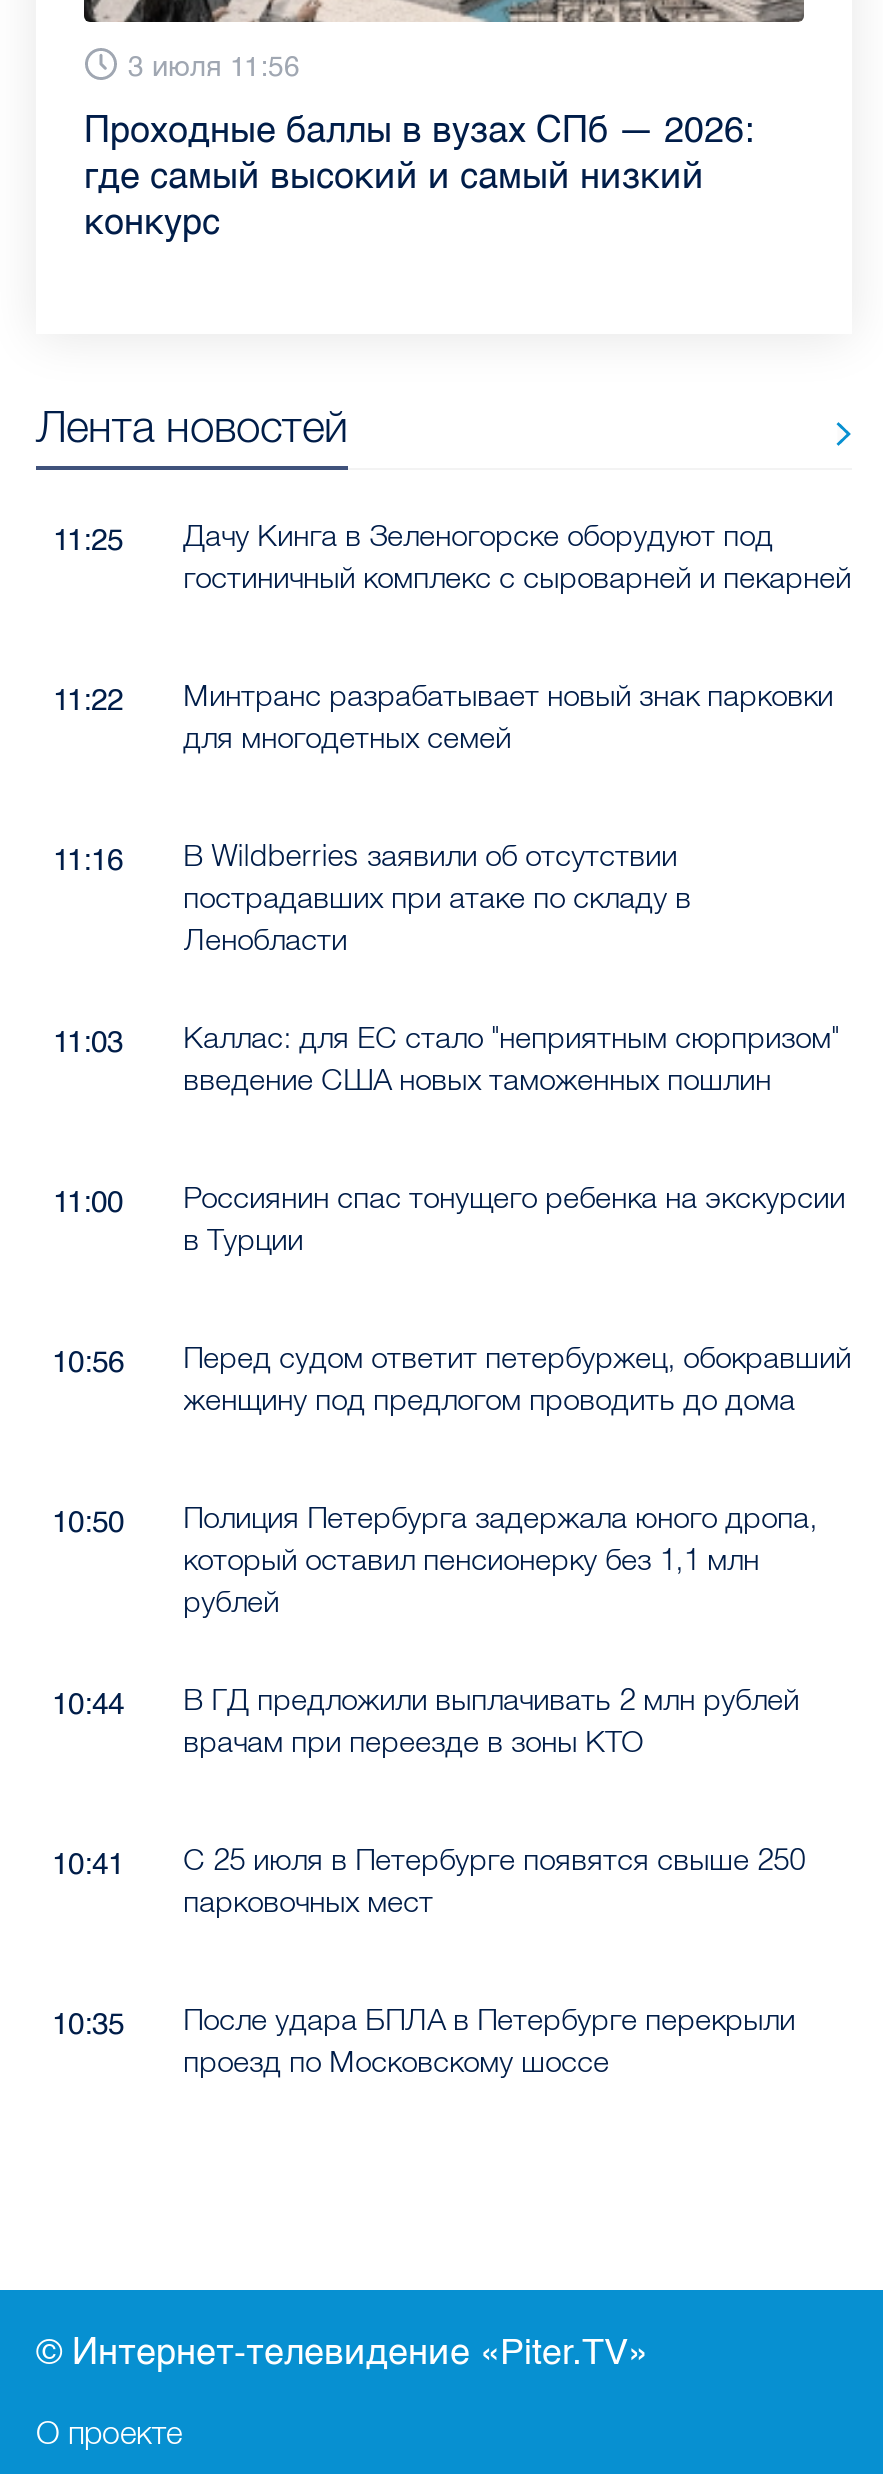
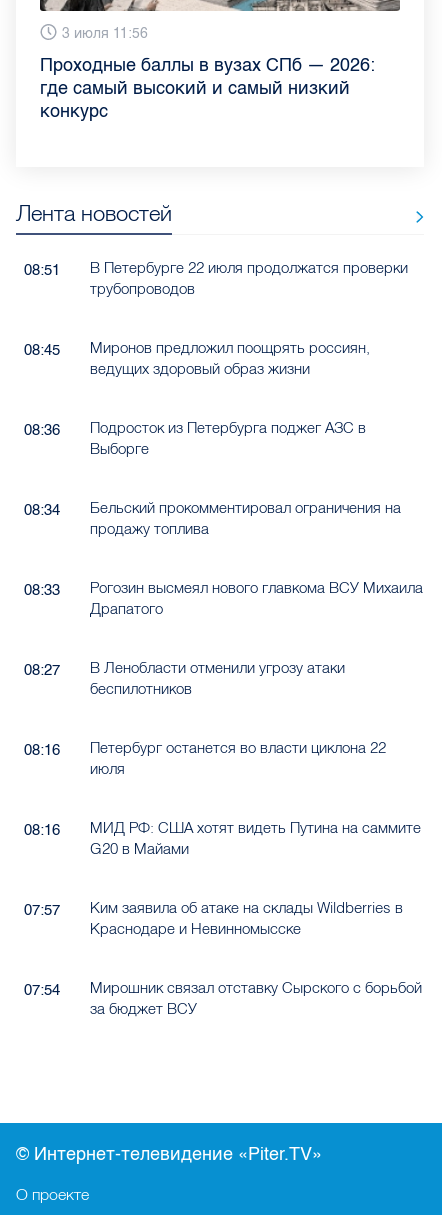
[53,515,851,595] 11:25 | Дачу Кинга в Зеленогорске оборудуют под | гостиничный комплекс с сыроварней и пекарней -> [24,258,408,298] 08:51 | В Петербурге 22 июля продолжатся проверки | трубопроводов
[53,675,833,755] 11:22 | Минтранс разрабатывает новый знак парковки | для многодетных семей -> [24,338,370,378] 08:45 | Миронов предложил поощрять россиян, | ведущих здоровый образ жизни
[53,835,691,957] 11:16 | В Wildberries заявили об отсутствии | пострадавших при атаке по складу в | Ленобласти -> [24,418,366,458] 08:36 | Подросток из Петербурга поджег АЗС в | Выборге
[53,1017,839,1097] 11:03 | Каллас: для ЕС стало "неприятным сюрпризом" | введение США новых таможенных пошлин -> [24,498,401,538] 08:34 | Бельский прокомментировал ограничения на | продажу топлива
[53,1177,845,1257] 11:00 | Россиянин спас тонущего ребенка на экскурсии | в Турции -> [24,578,423,618] 08:33 | Рогозин высмеял нового главкома ВСУ Михаила | Драпатого
[52,1337,851,1417] 10:56 | Перед судом ответит петербуржец, обокравший | женщину под предлогом проводить до дома -> [24,658,345,698] 08:27 | В Ленобласти отменили угрозу атаки | беспилотников
[52,1497,817,1619] 10:50 | Полиция Петербурга задержала юного дропа, | который оставил пенсионерку без 1,1 млн | рублей -> [24,738,386,778] 08:16 | Петербург останется во власти циклона 22 | июля
[52,1679,799,1759] 10:44 | В ГД предложили выплачивать 2 млн рублей | врачам при переезде в зоны КТО -> [24,818,421,858] 08:16 | МИД РФ: США хотят видеть Путина на саммите | G20 в Майами
[52,1839,805,1919] 10:41 | С 25 июля в Петербурге появятся свыше 250 | парковочных мест -> [24,898,403,938] 07:57 | Ким заявила об атаке на склады Wildberries в | Краснодаре и Невинномысске
[52,1999,795,2079] 10:35 | После удара БПЛА в Петербурге перекрыли | проезд по Московскому шоссе -> [24,978,422,1018] 07:54 | Мирошник связал отставку Сырского с борьбой | за бюджет ВСУ

